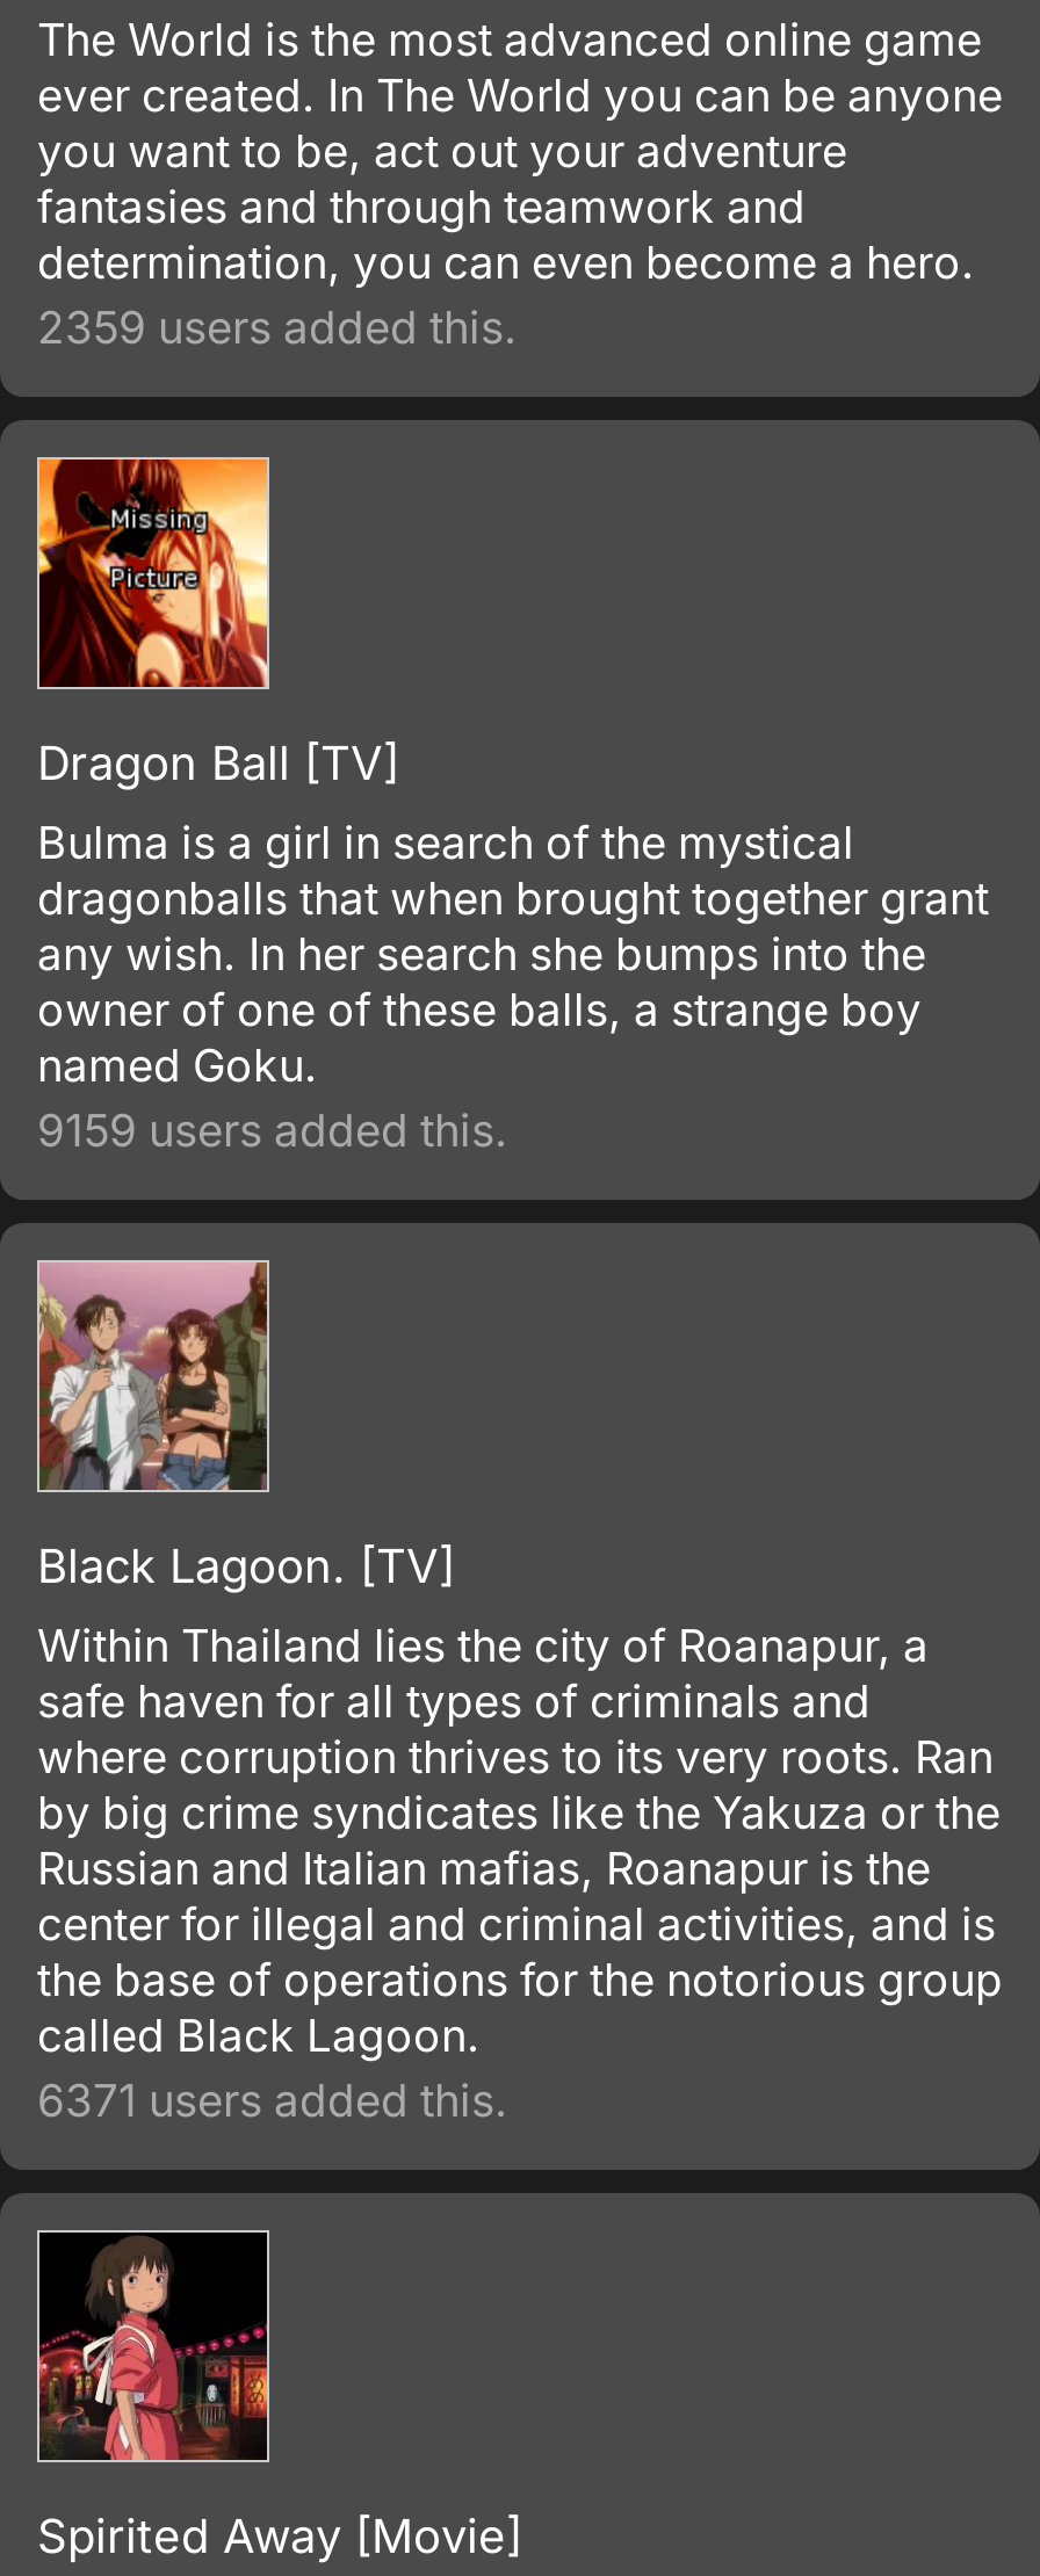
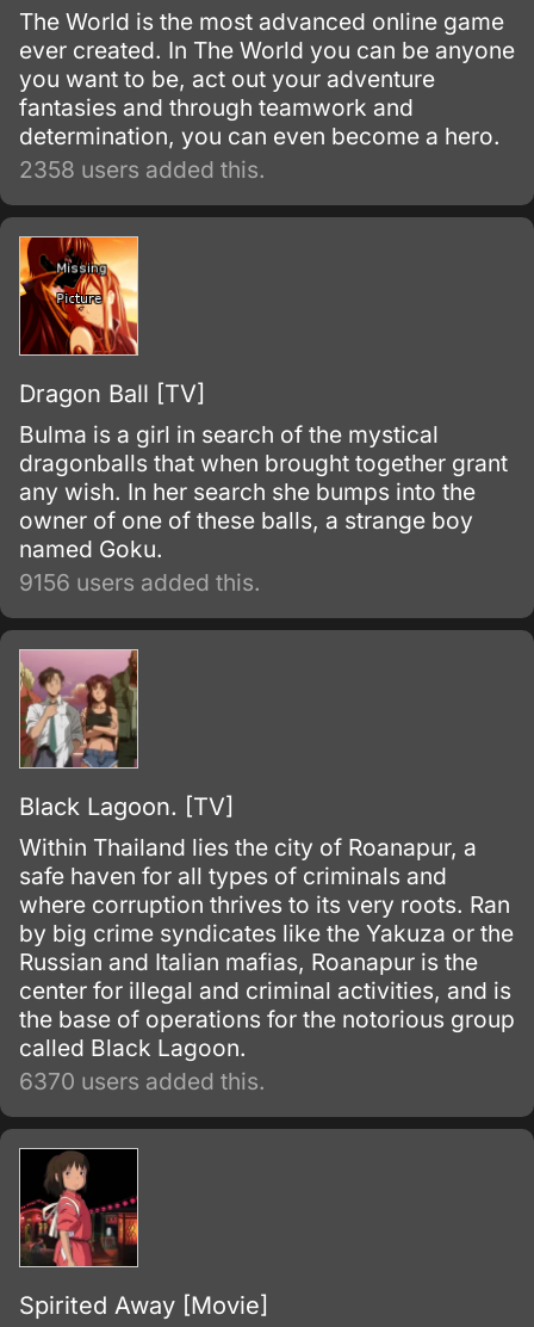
[37,298,518,354] 2359 users added this. -> [19,155,266,183] 2358 users added this.
[37,1101,508,1157] 9159 users added this. -> [19,567,261,596] 9156 users added this.
[37,2071,508,2127] 6371 users added this. -> [19,1066,266,1095] 6370 users added this.

